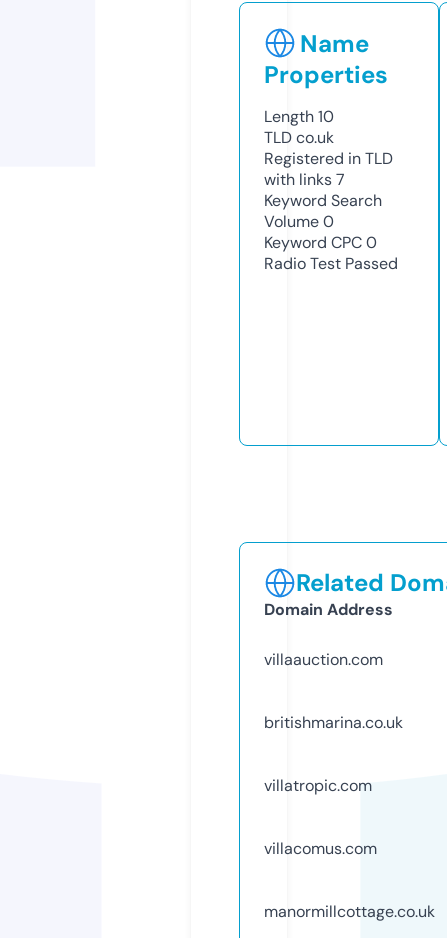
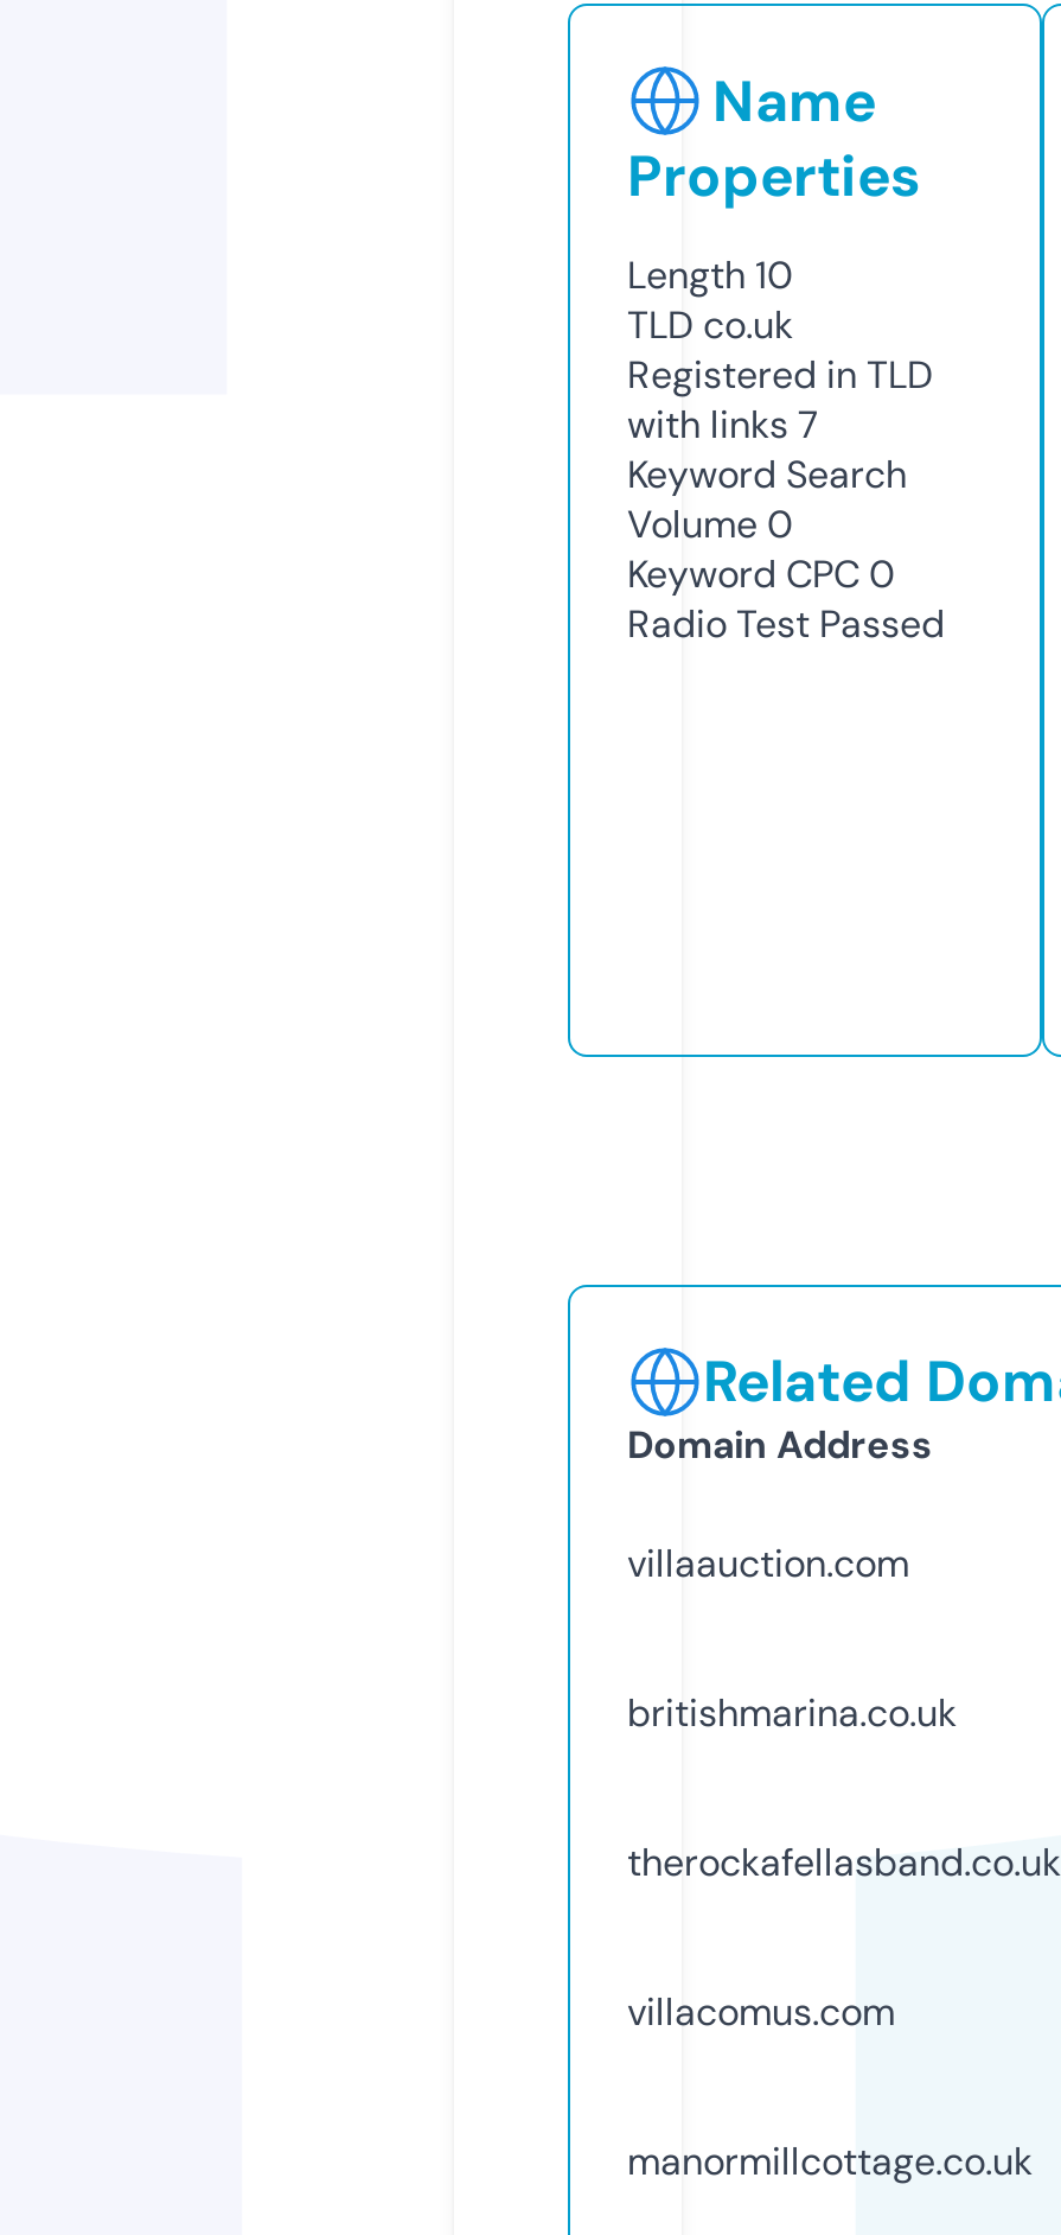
[264,775,372,796] villatropic.com -> [627,1837,1061,1887] therockafellasband.co.uk

